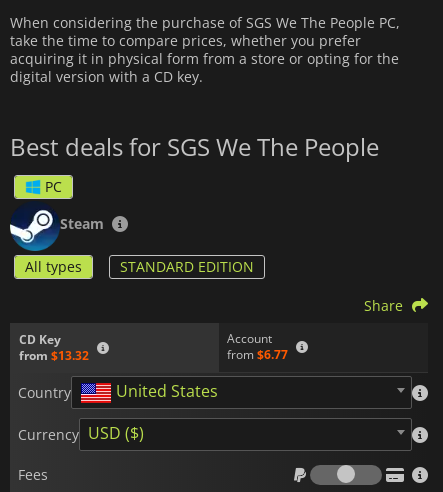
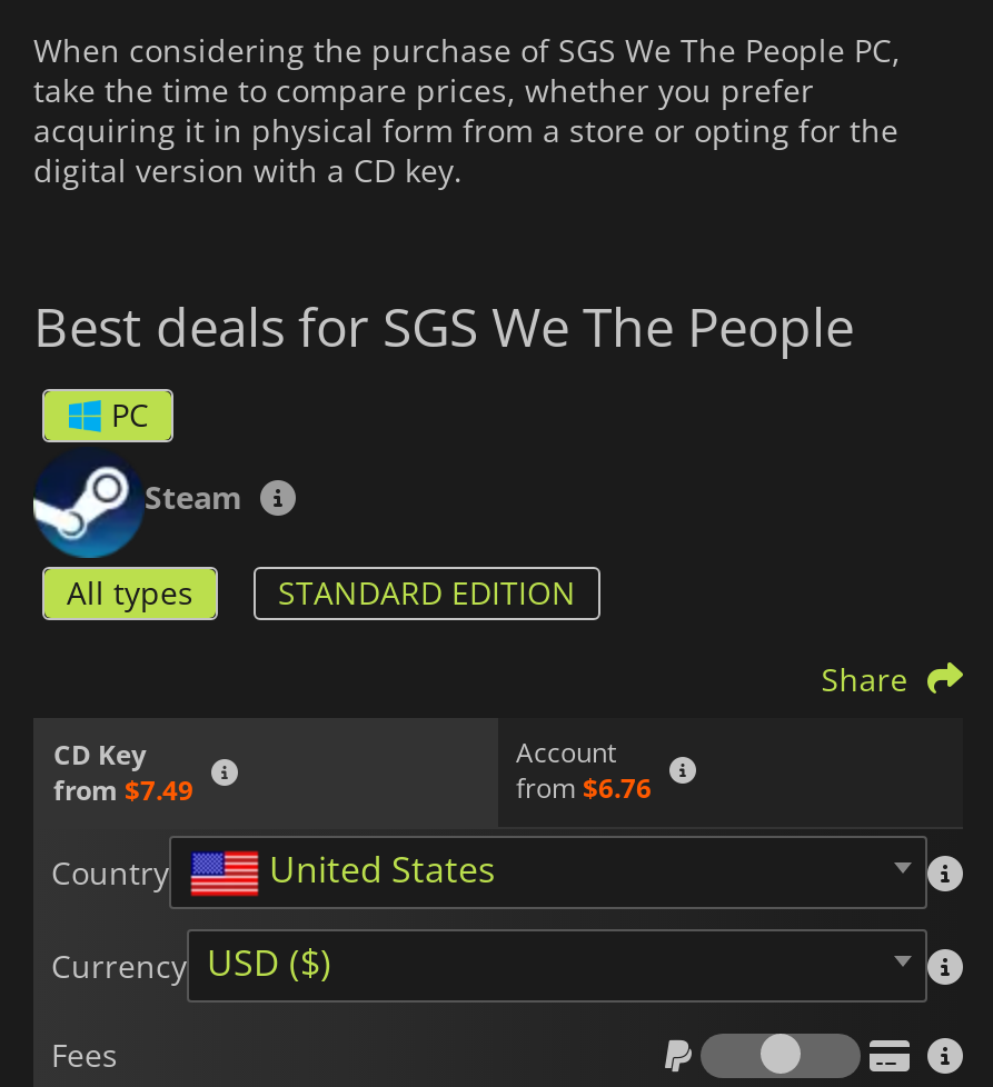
[19,347,89,364] from $13.32 -> [53,770,193,808] from $7.49
[227,346,288,363] from $6.77 -> [516,769,652,807] from $6.76

